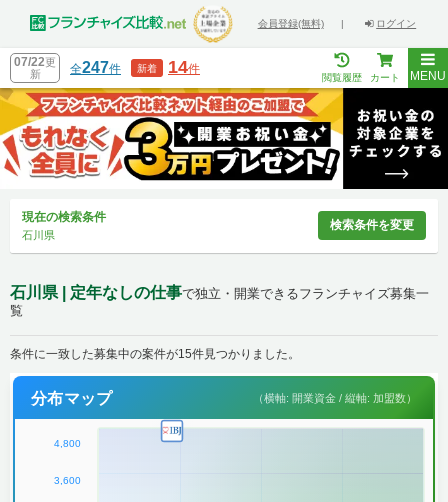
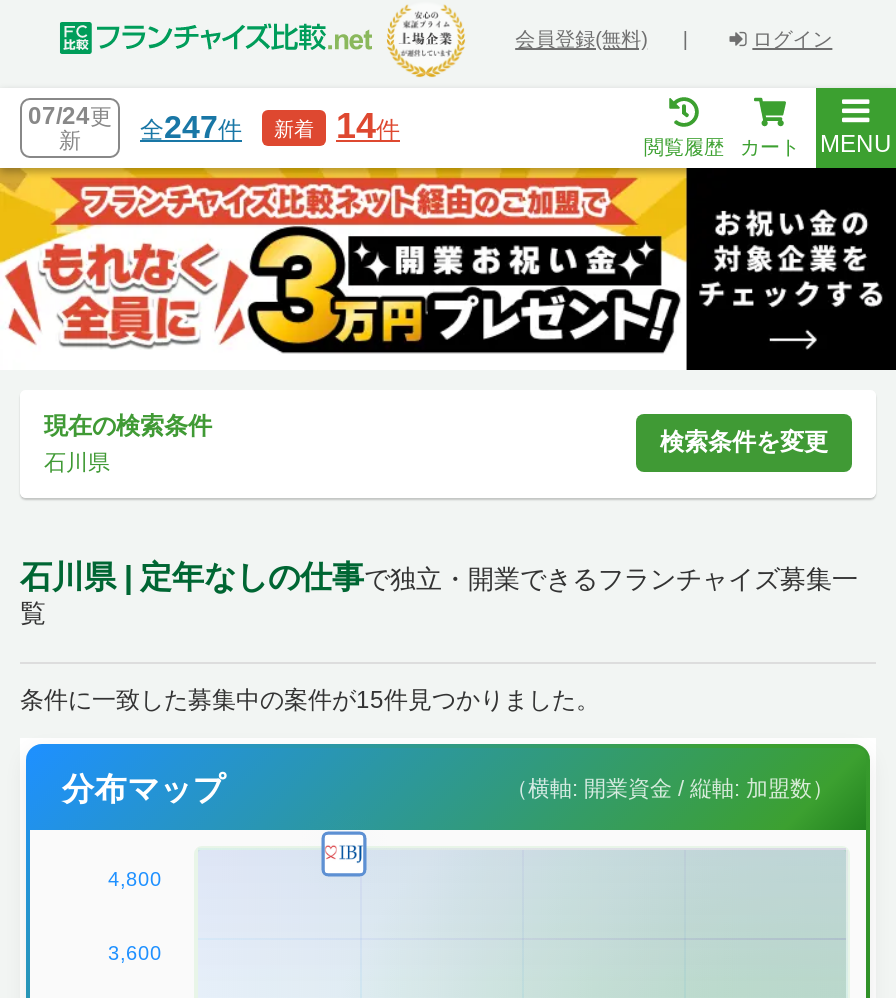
[14,55,200,77] 07/22更 全247件 新着 14件 -> [28,102,400,146] 07/24更 全247件 新着 14件

